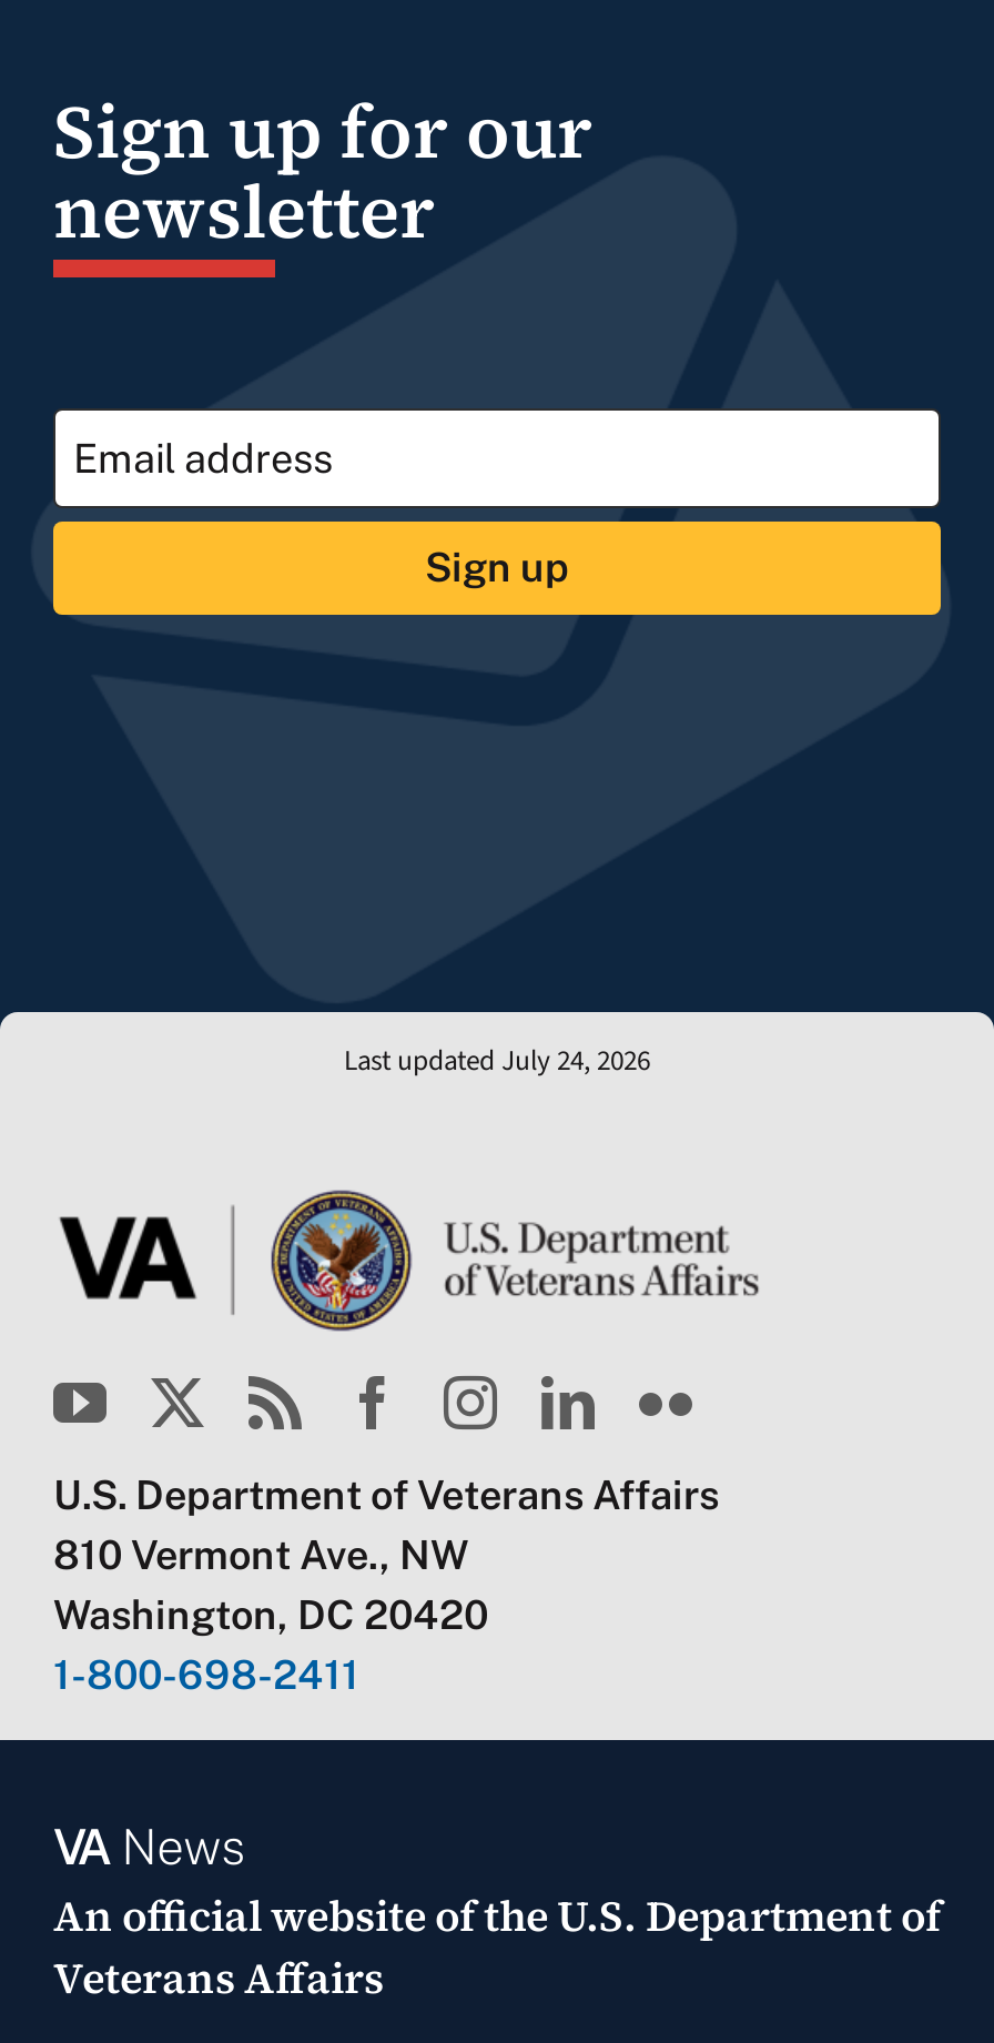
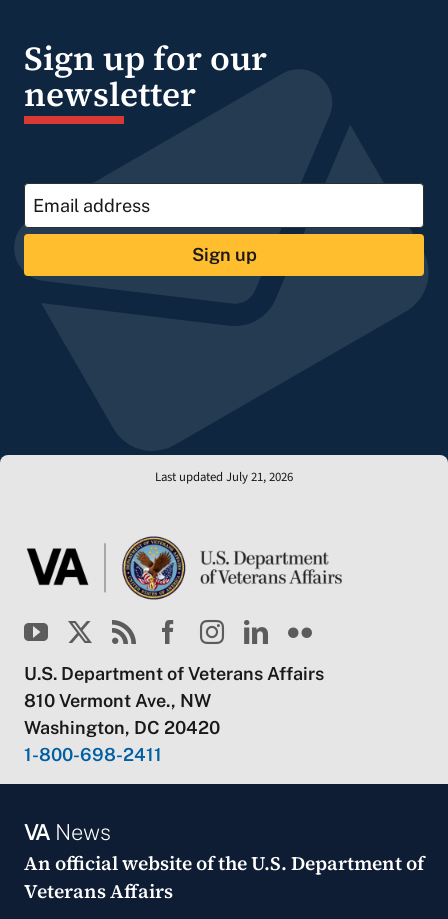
[344,1040,650,1080] Last updated July 24, 2026 -> [155,468,293,486] Last updated July 21, 2026

